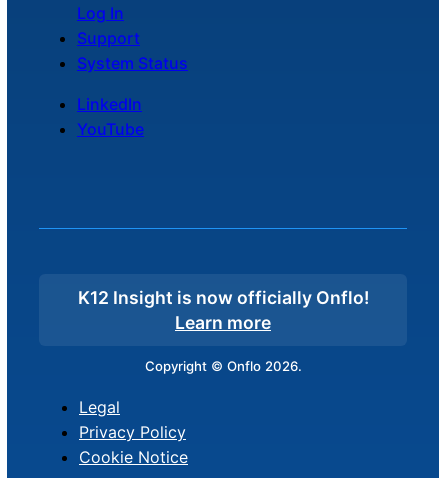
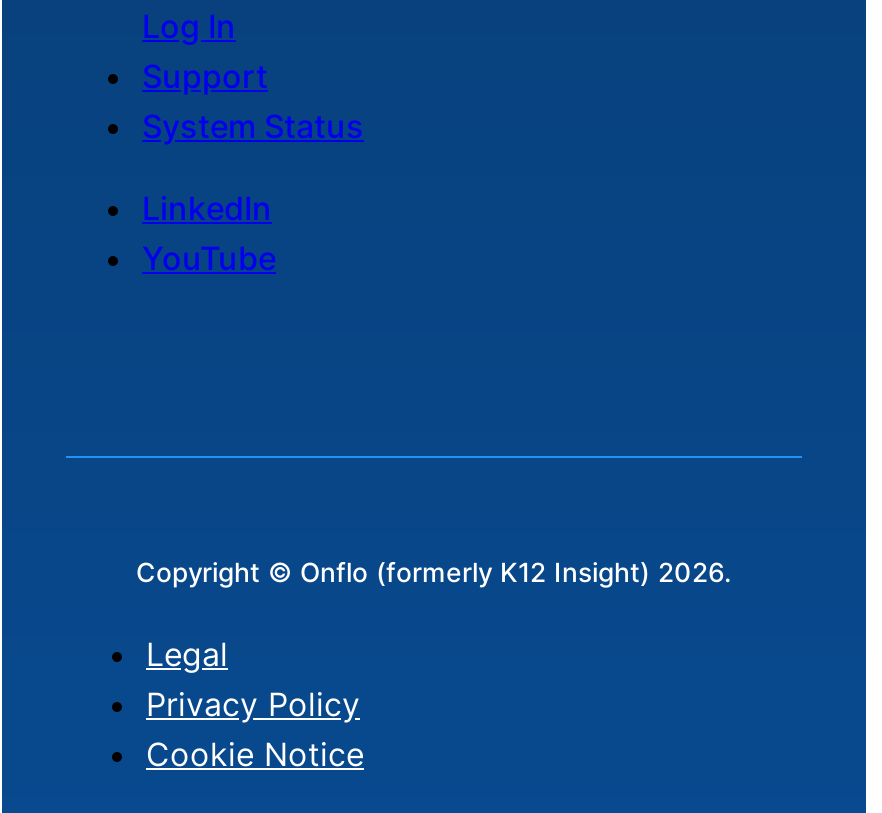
[77,287,368,374] K12 Insight is now officially Onflo! | Learn more | Copyright © Onflo 2026. -> [136,556,732,588] Copyright © Onflo (formerly K12 Insight) 2026.

